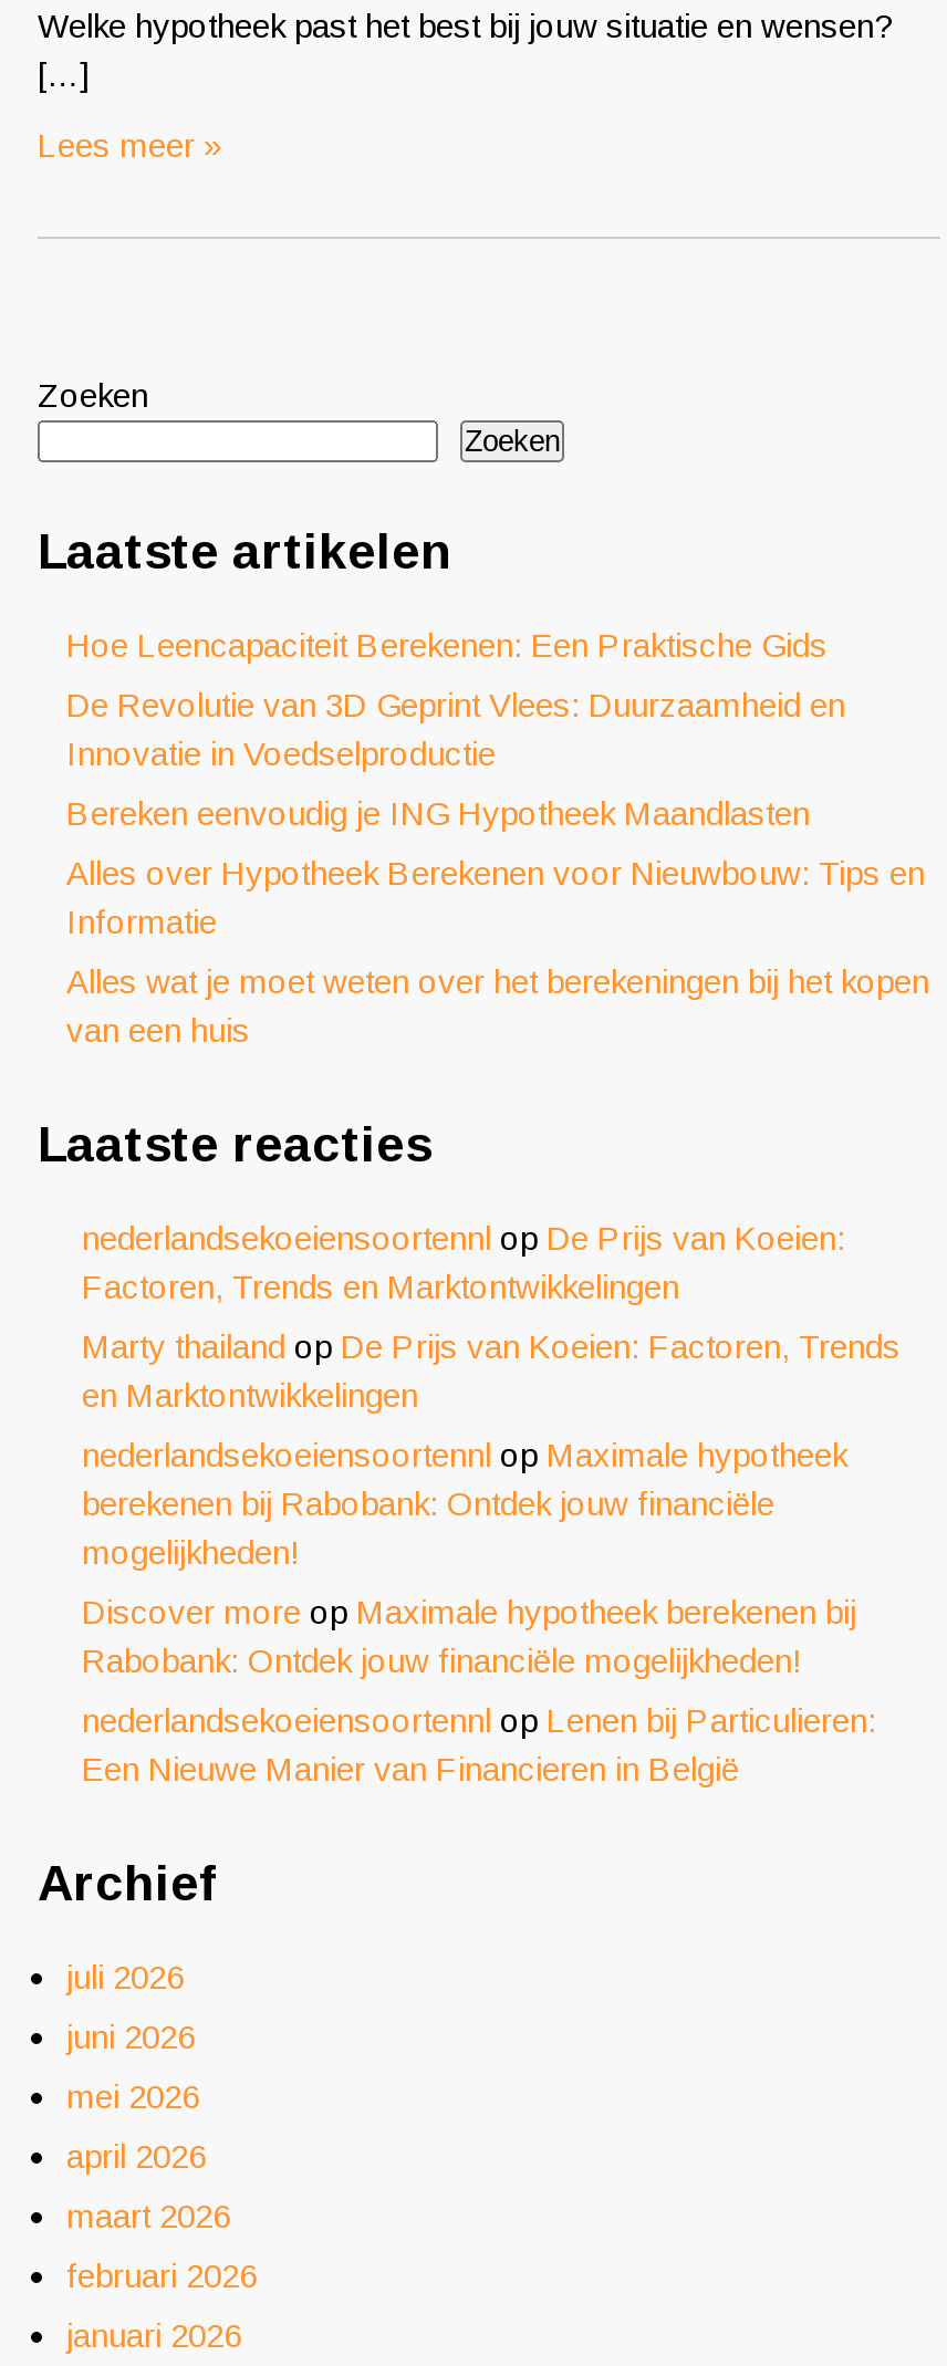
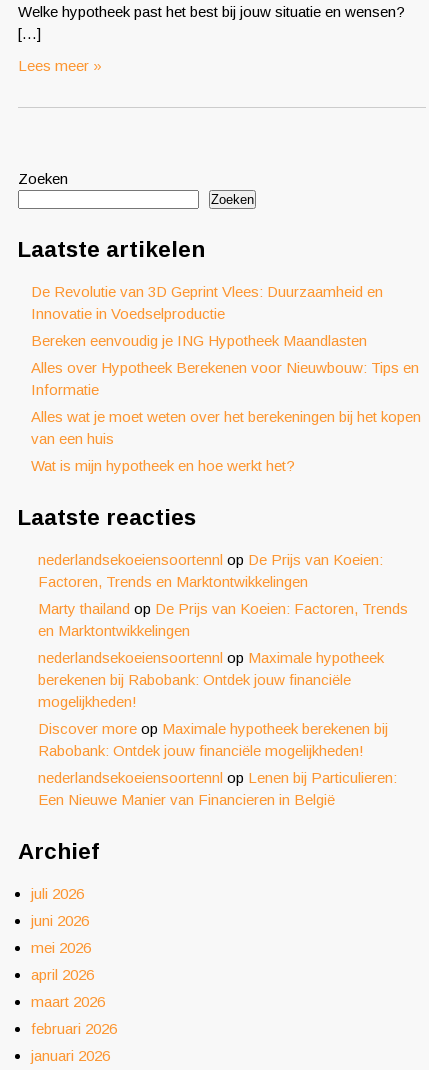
[66,626,828,664] Hoe Leencapaciteit Berekenen: Een Praktische Gids -> none
moved [66,686,929,1049] -> [31,283,421,447]: De Revolutie van 3D Geprint Vlees: Duurzaamheid en | Innovatie in Voedselproductie | Bereken eenvoudig je ING Hypotheek Maandlasten | Alles over Hypotheek Berekenen voor Nieuwbouw: Tips en | Informatie | Alles wat je moet weten over het berekeningen bij het kopen | van een huis
none -> [31,457,295,474] Wat is mijn hypotheek en hoe werkt het?

